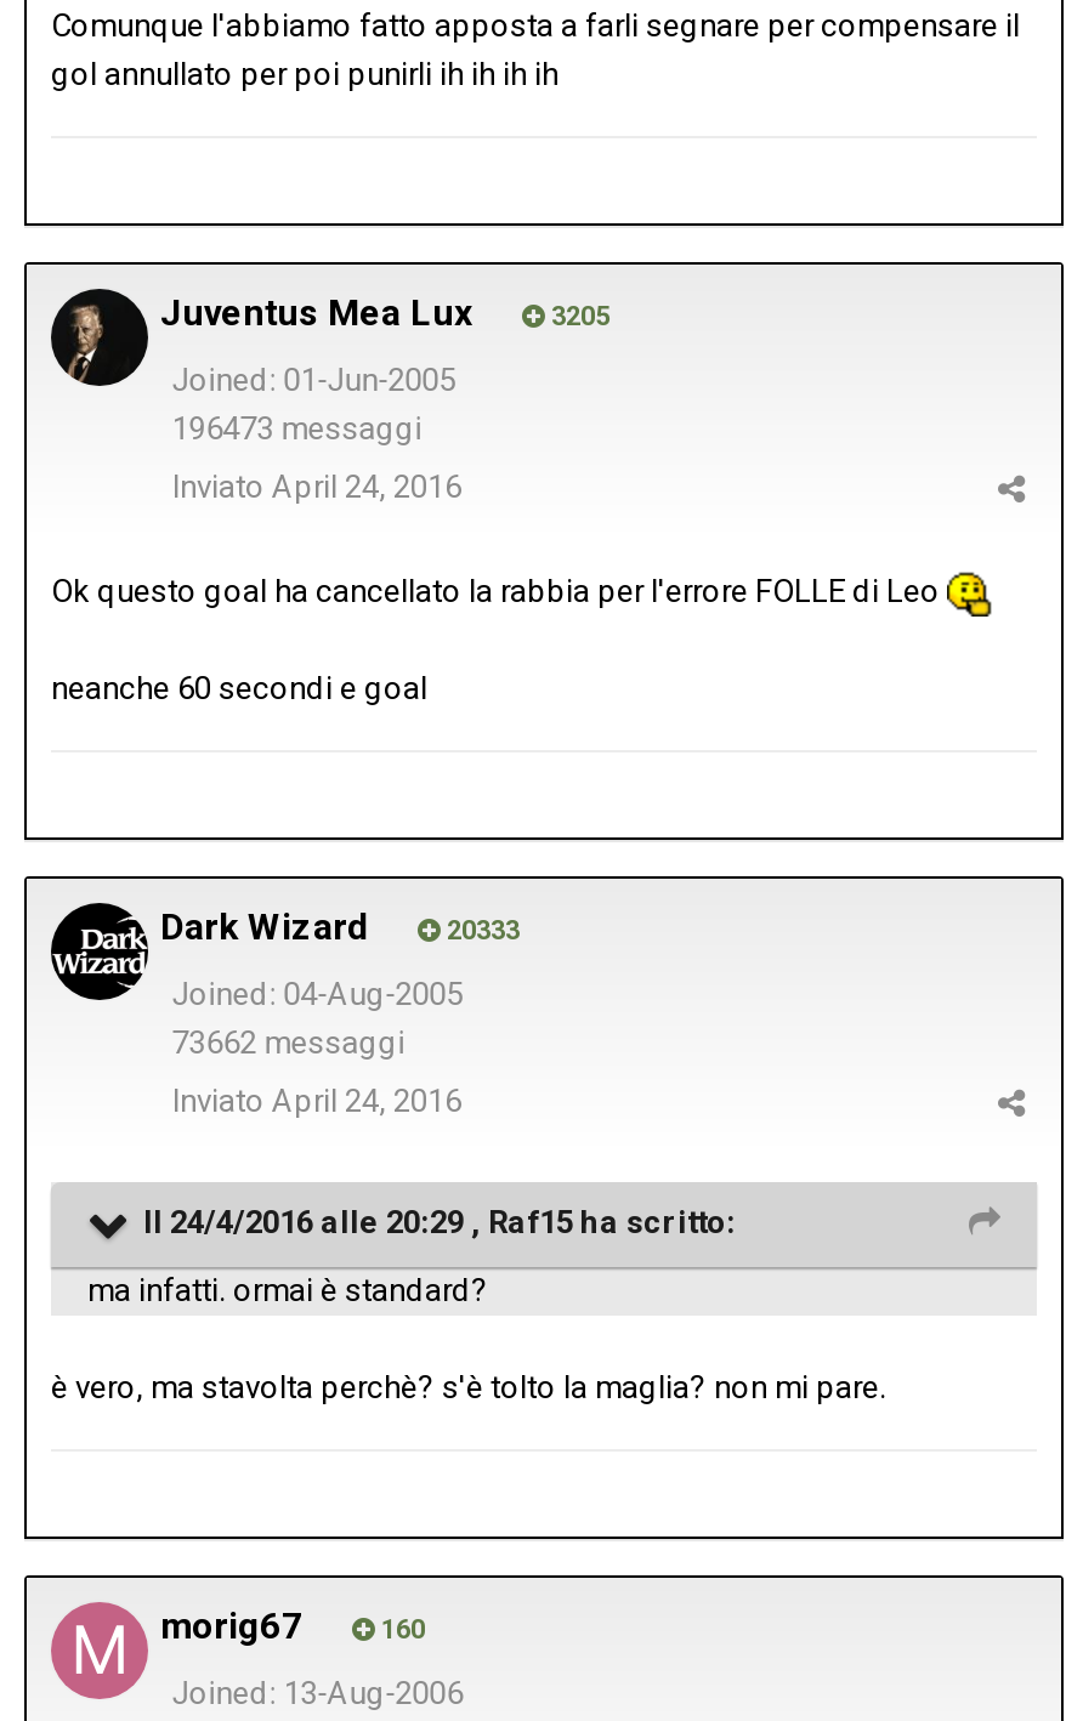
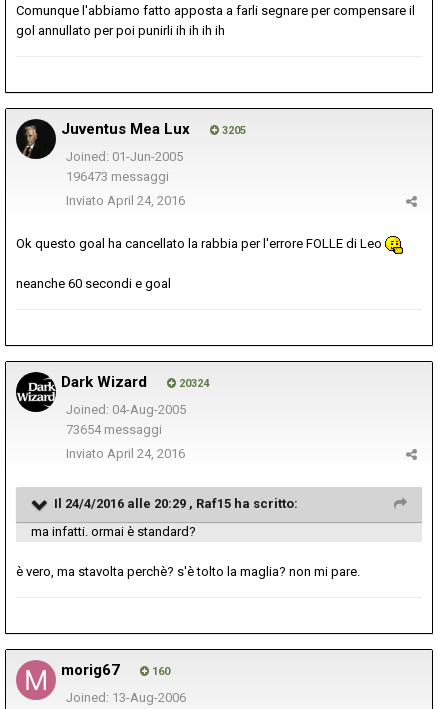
[440,916,520,947] 20333 -> [176,377,209,390] 20324
[172,1026,405,1062] 73662 messaggi -> [66,422,162,437] 73654 messaggi

